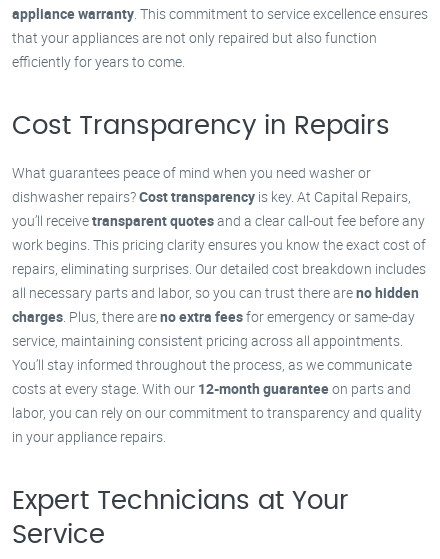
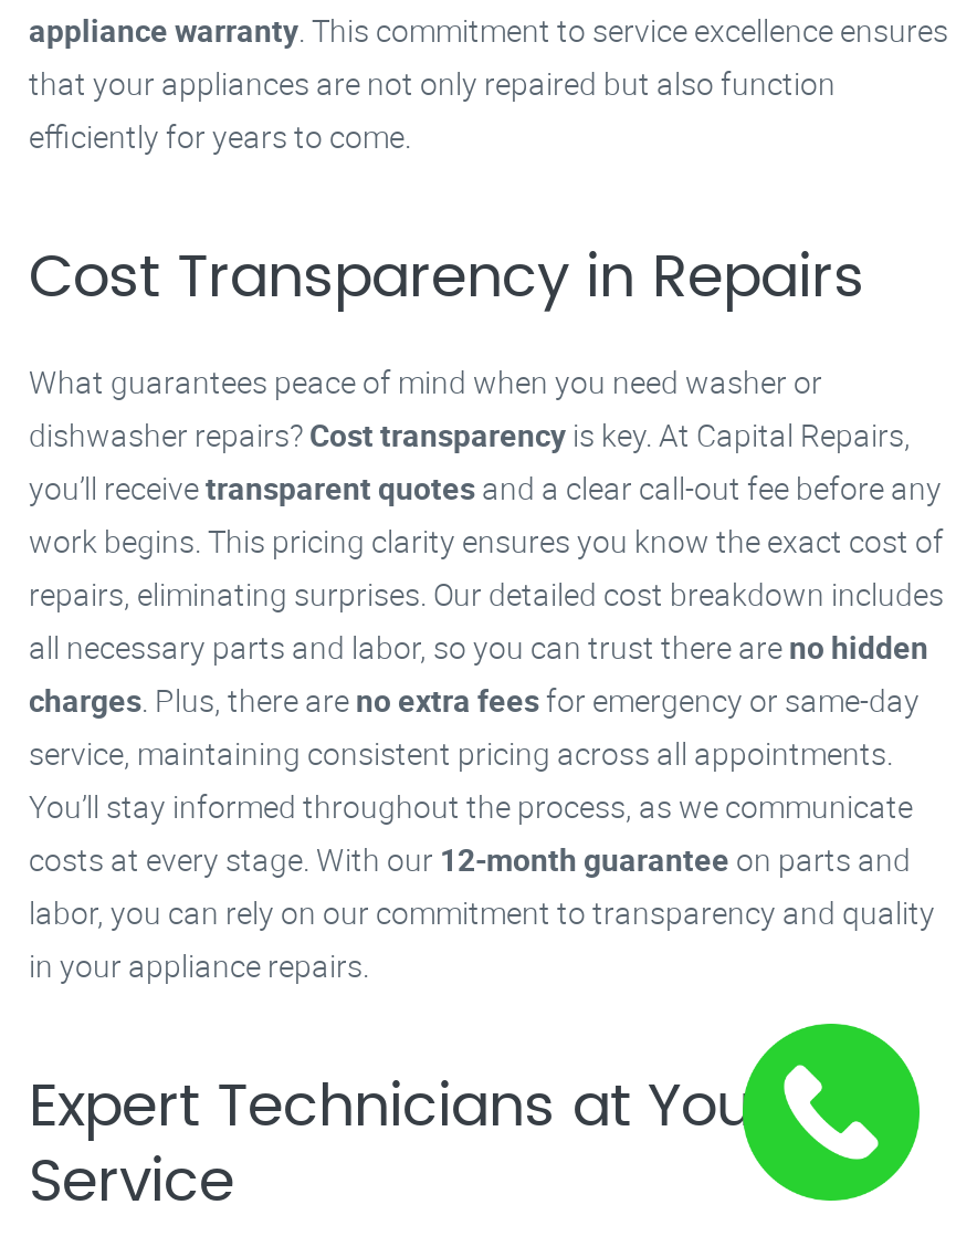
none -> [745,1022,922,1203] [image]

